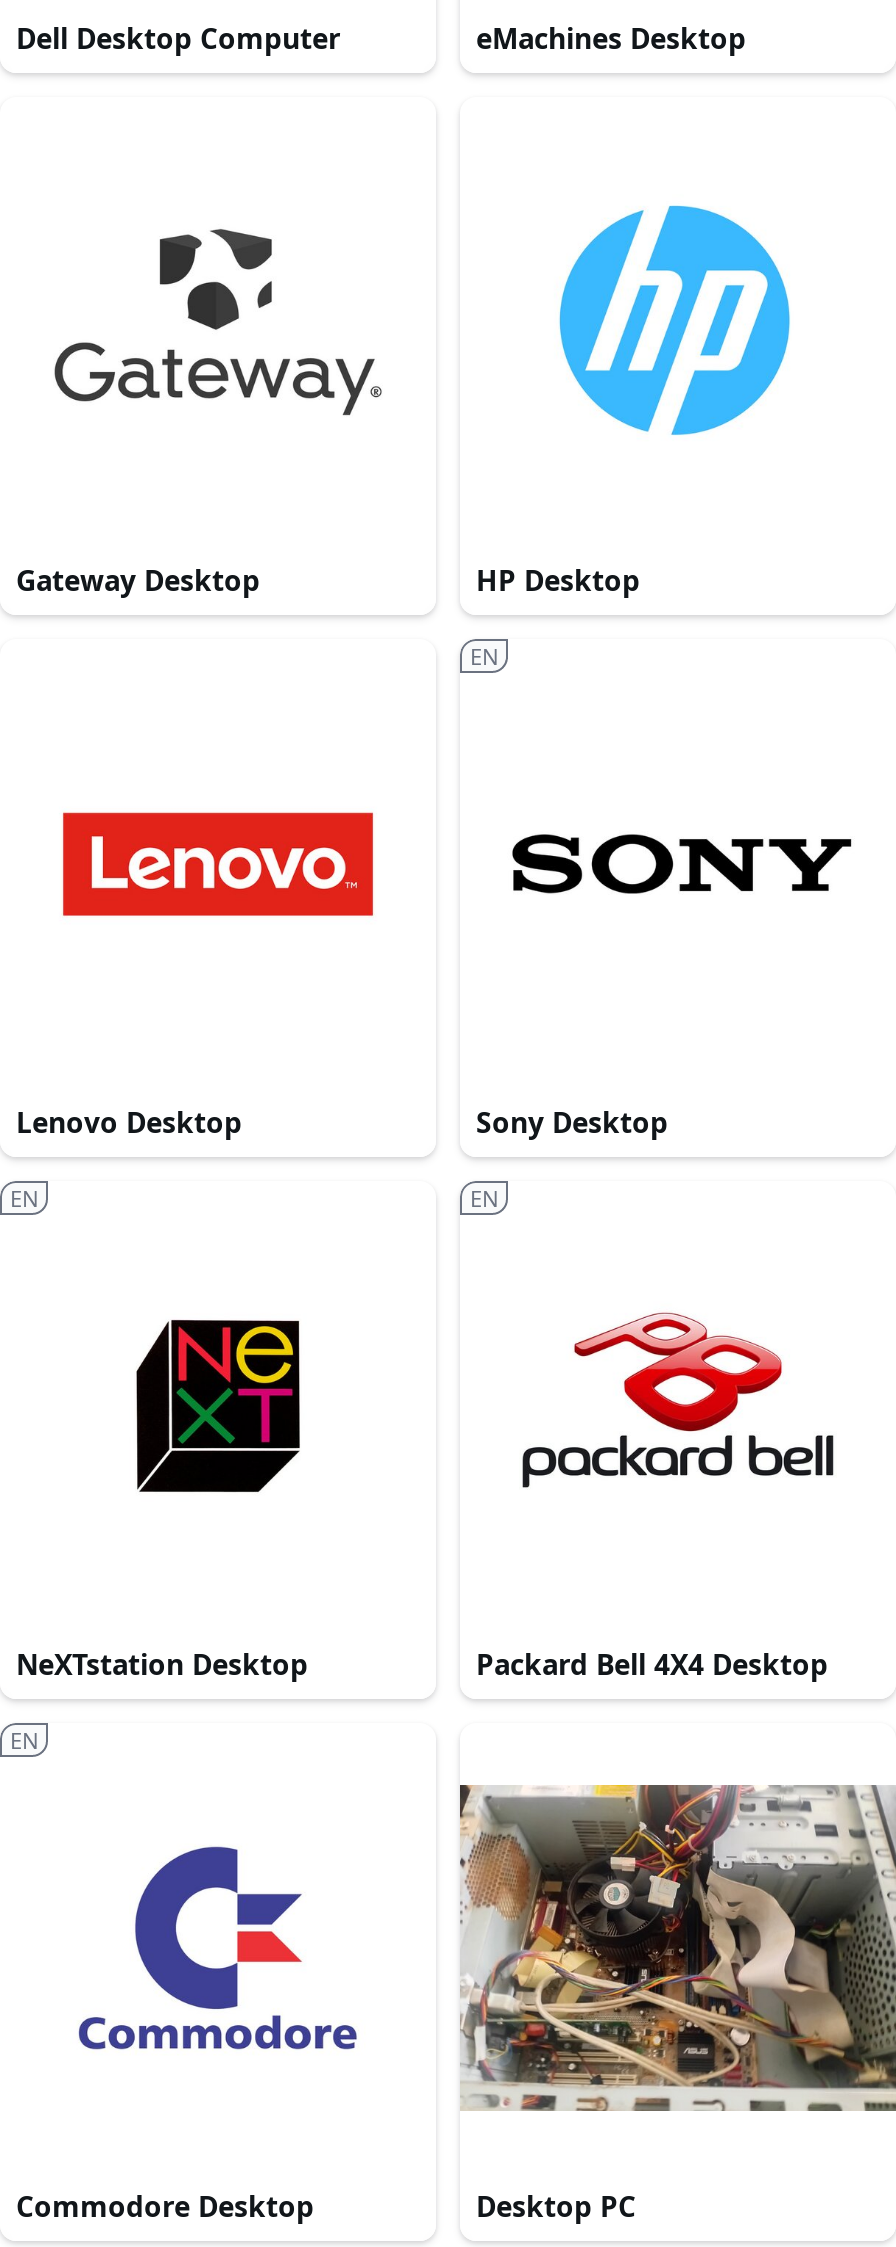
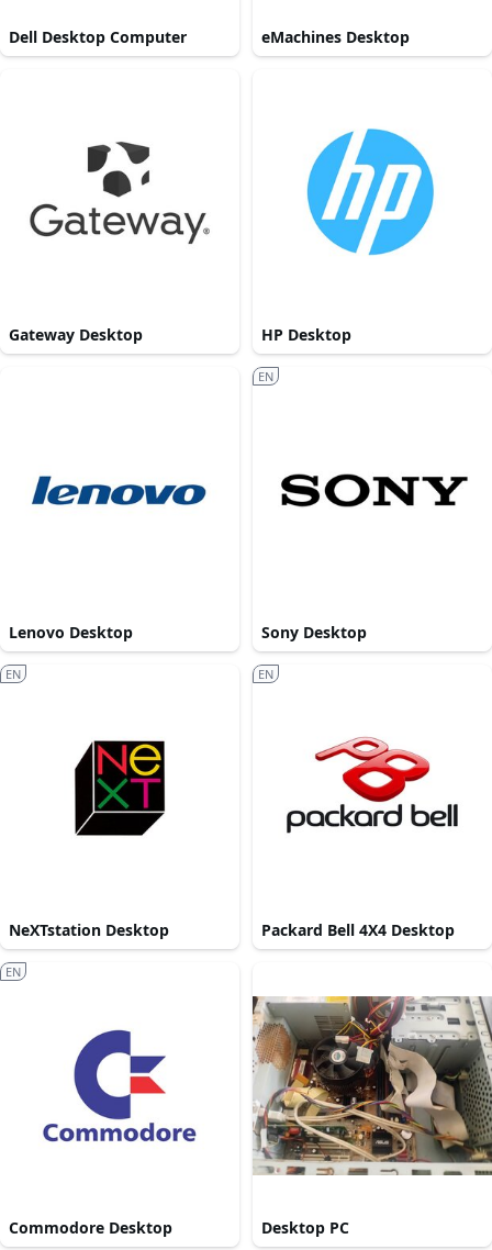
[58,811,376,919] [image] -> [31,462,206,520] [image]

